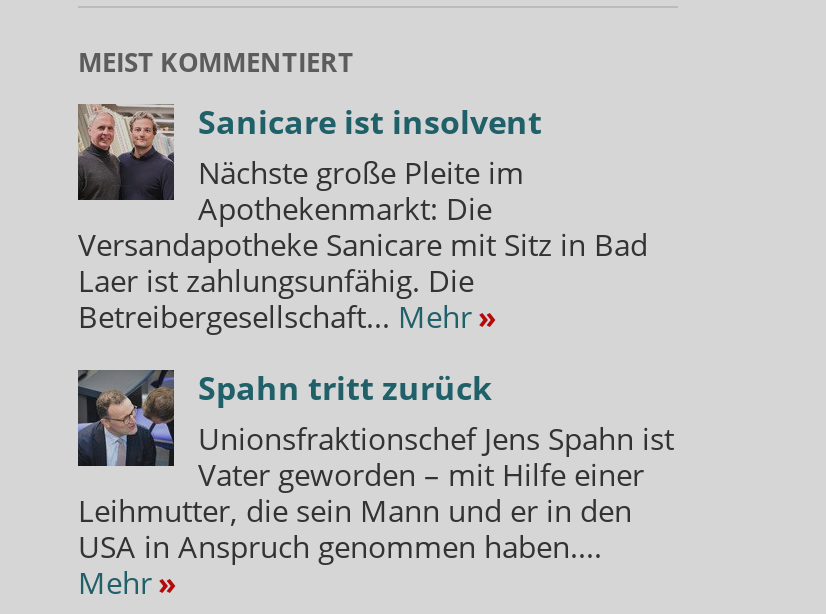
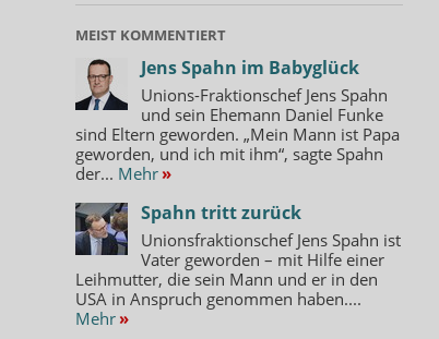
[76,99,648,335] [image] | Sanicare ist insolvent | Nächste große Pleite im | Apothekenmarkt: Die | Versandapotheke Sanicare mit Sitz in Bad | Laer ist zahlungsunfähig. Die | Betreibergesellschaft... Mehr » -> [75,55,400,184] [image] | Jens Spahn im Babyglück | Unions-Fraktionschef Jens Spahn | und sein Ehemann Daniel Funke | sind Eltern geworden. „Mein Mann ist Papa | geworden, und ich mit ihm“, sagte Spahn | der... Mehr »

